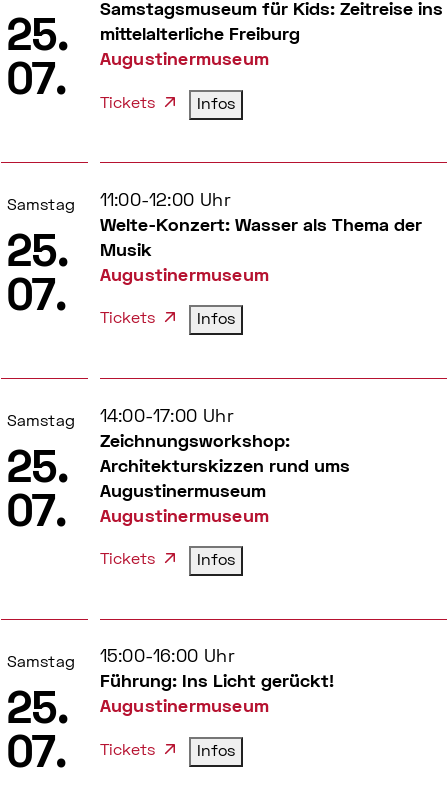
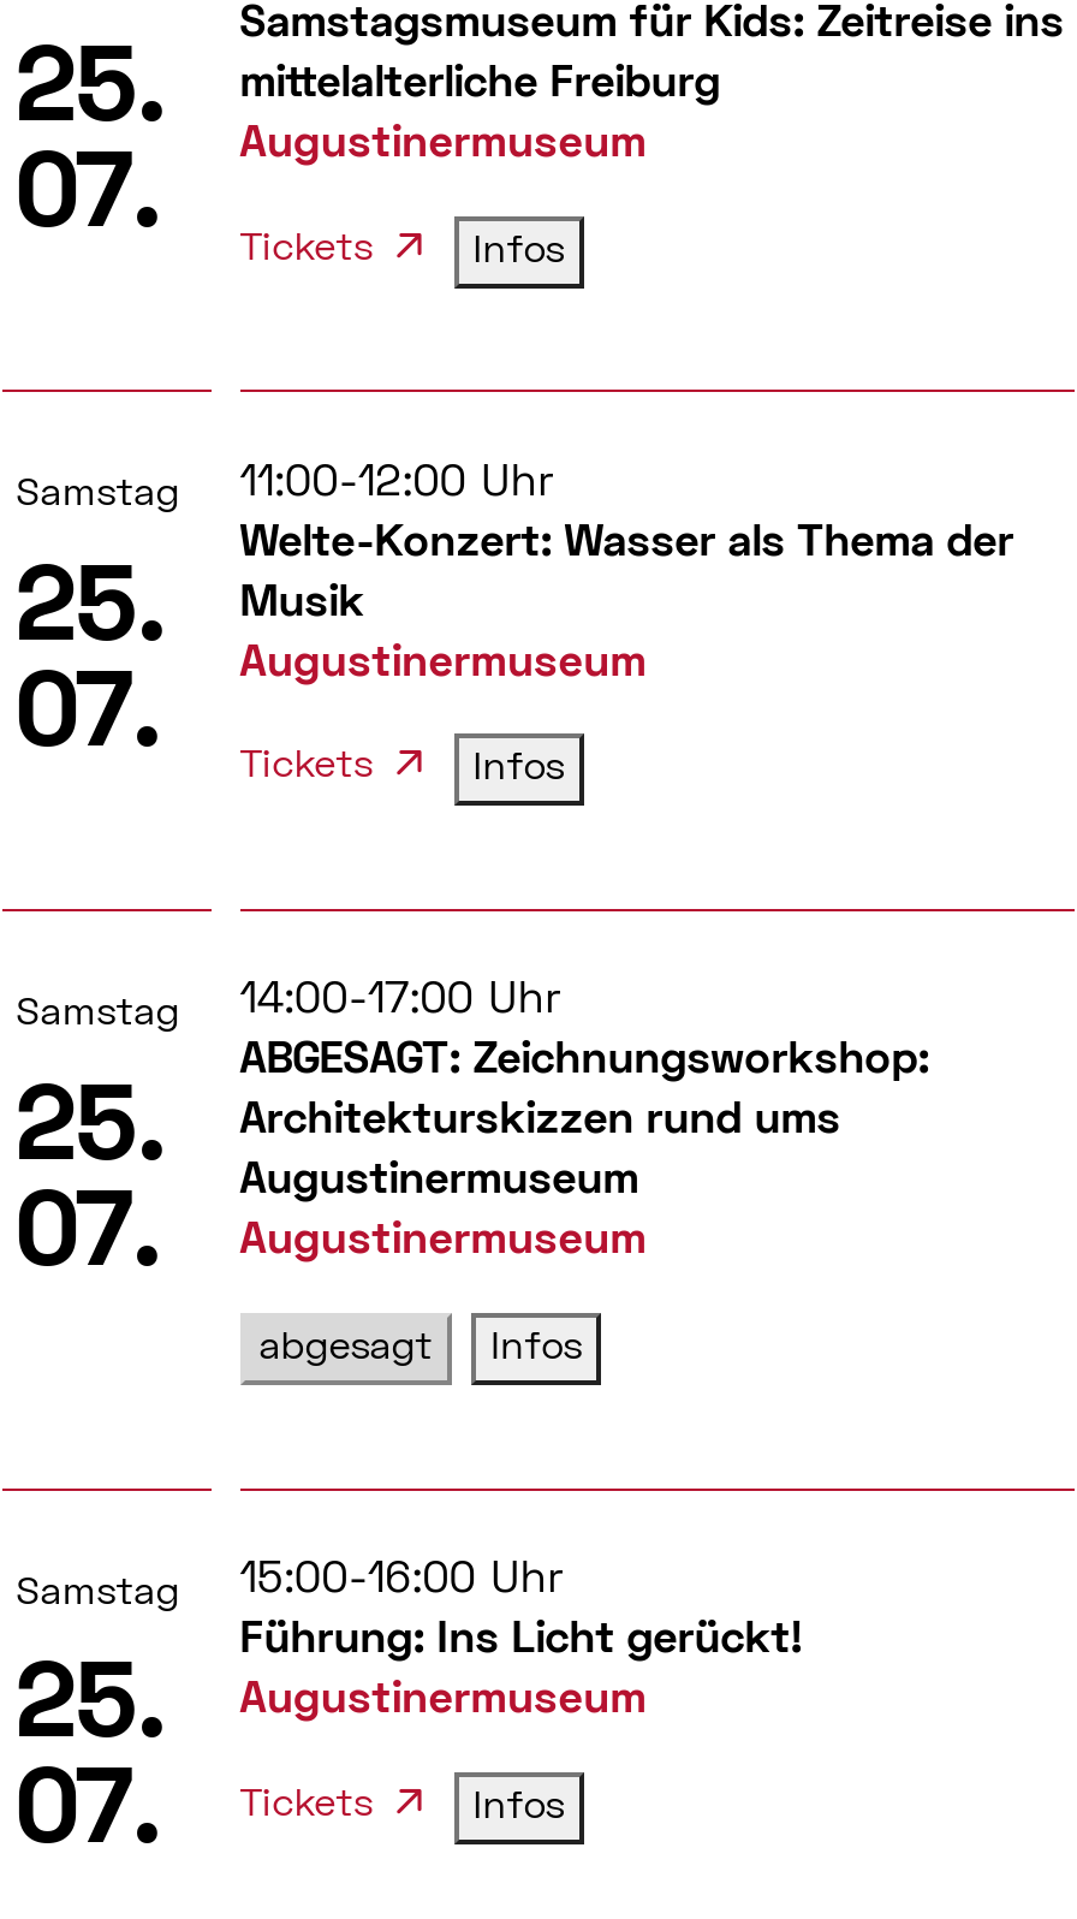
[100,433,290,450] Zeichnungsworkshop: -> [240,1042,930,1083] ABGESAGT: Zeichnungsworkshop:
[100,553,155,567] Tickets -> [259,1333,432,1366] abgesagt

